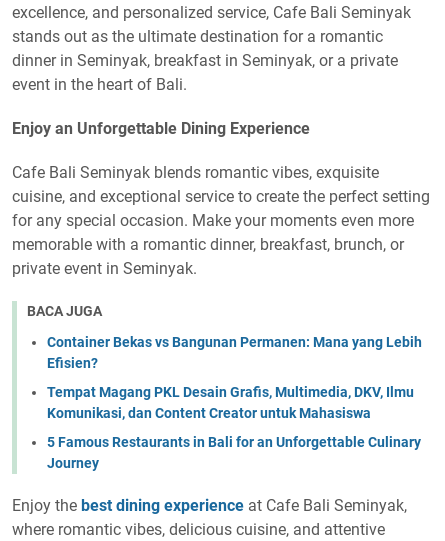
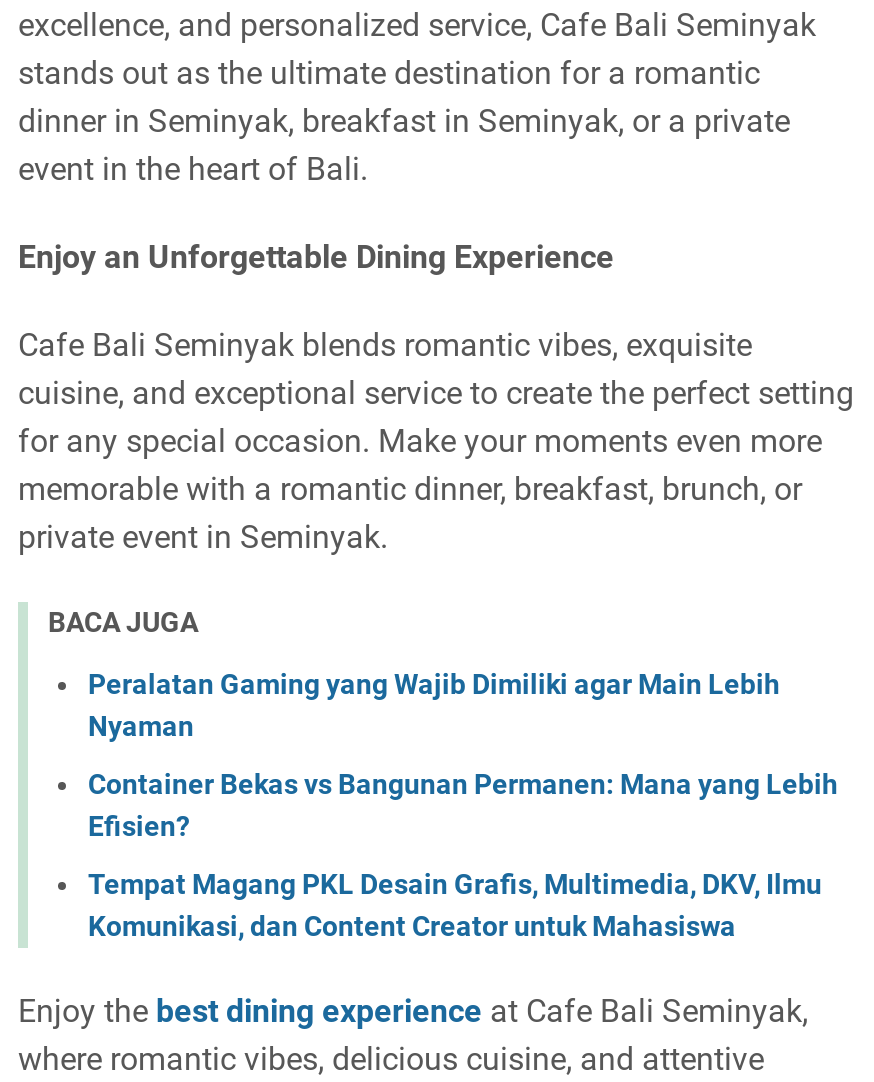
none -> [88,667,780,741] Peralatan Gaming yang Wajib Dimiliki agar Main Lebih | Nyaman
moved [47,334,422,421] -> [88,767,838,941]: Container Bekas vs Bangunan Permanen: Mana yang Lebih | Efisien? | Tempat Magang PKL Desain Grafis, Multimedia, DKV, Ilmu | Komunikasi, dan Content Creator untuk Mahasiswa
[47,434,421,471] 5 Famous Restaurants in Bali for an Unforgettable Culinary | Journey -> none

